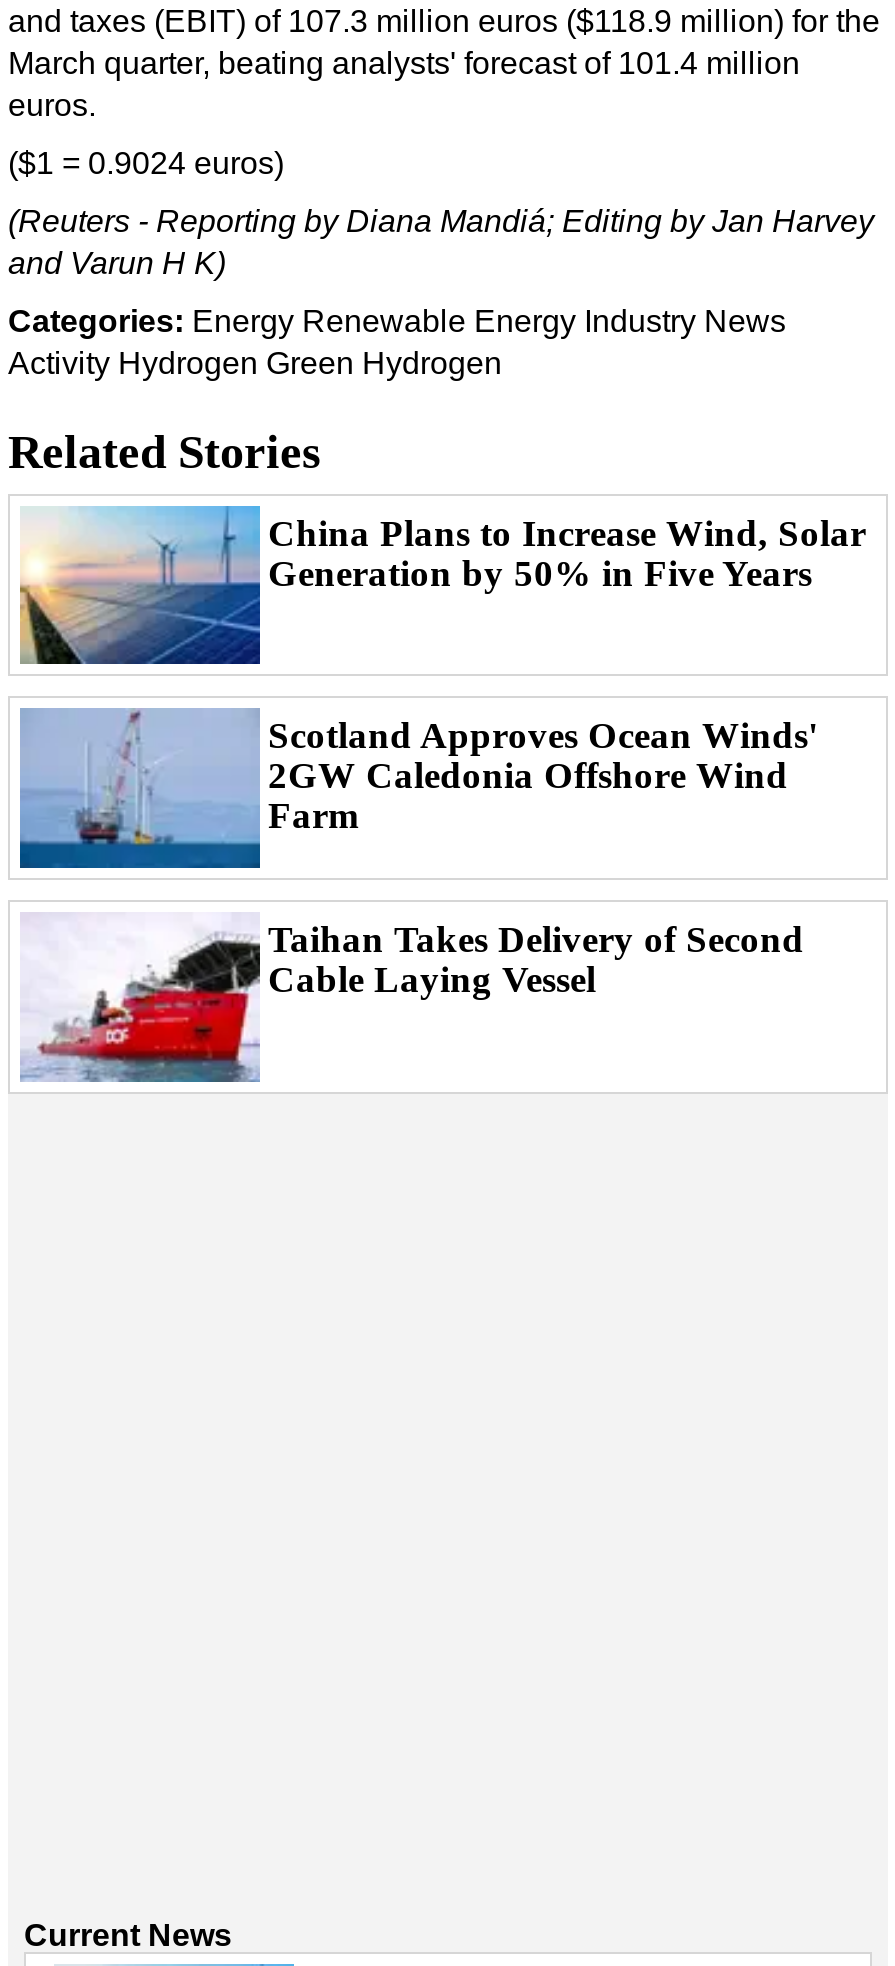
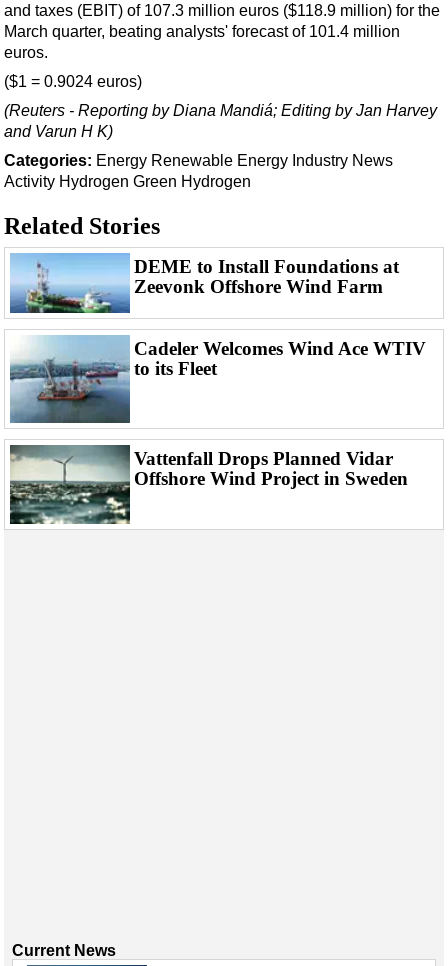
[18,508,866,666] [image] | China Plans to Increase Wind, Solar | Generation by 50% in Five Years -> [9,253,399,315] [image] | DEME to Install Foundations at | Zeevonk Offshore Wind Farm
[20,706,818,870] [image] | Scotland Approves Ocean Winds' | 2GW Caledonia Offshore Wind | Farm -> [10,335,426,424] [image] | Cadeler Welcomes Wind Ace WTIV | to its Fleet
[20,917,804,1082] [image] | Taihan Takes Delivery of Second | Cable Laying Vessel -> [9,444,408,525] [image] | Vattenfall Drops Planned Vidar | Offshore Wind Project in Sweden

